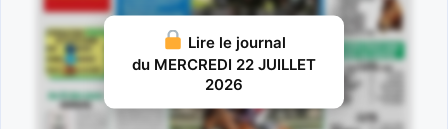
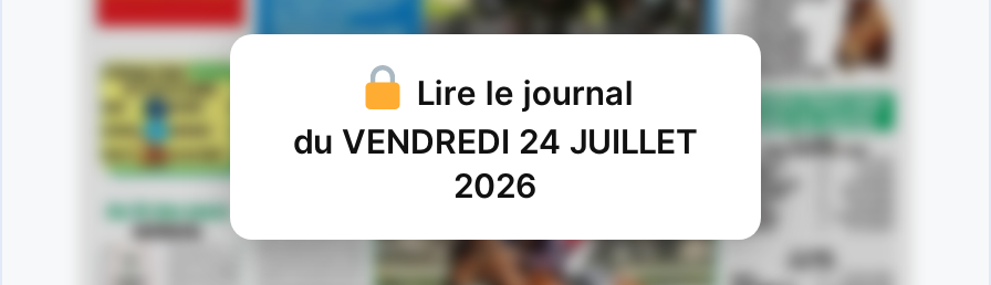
[132,54,316,73] du MERCREDI 22 JUILLET -> [293,119,698,161] du VENDREDI 24 JUILLET

